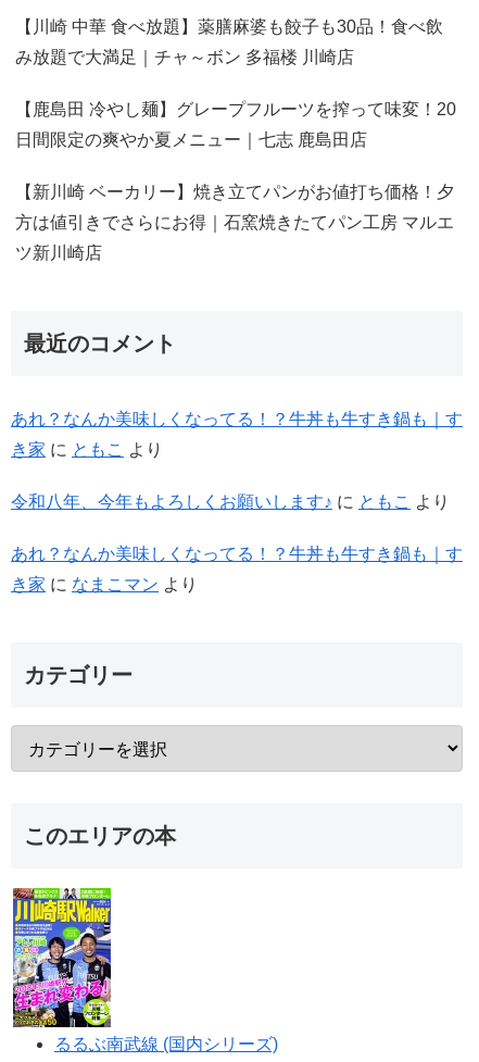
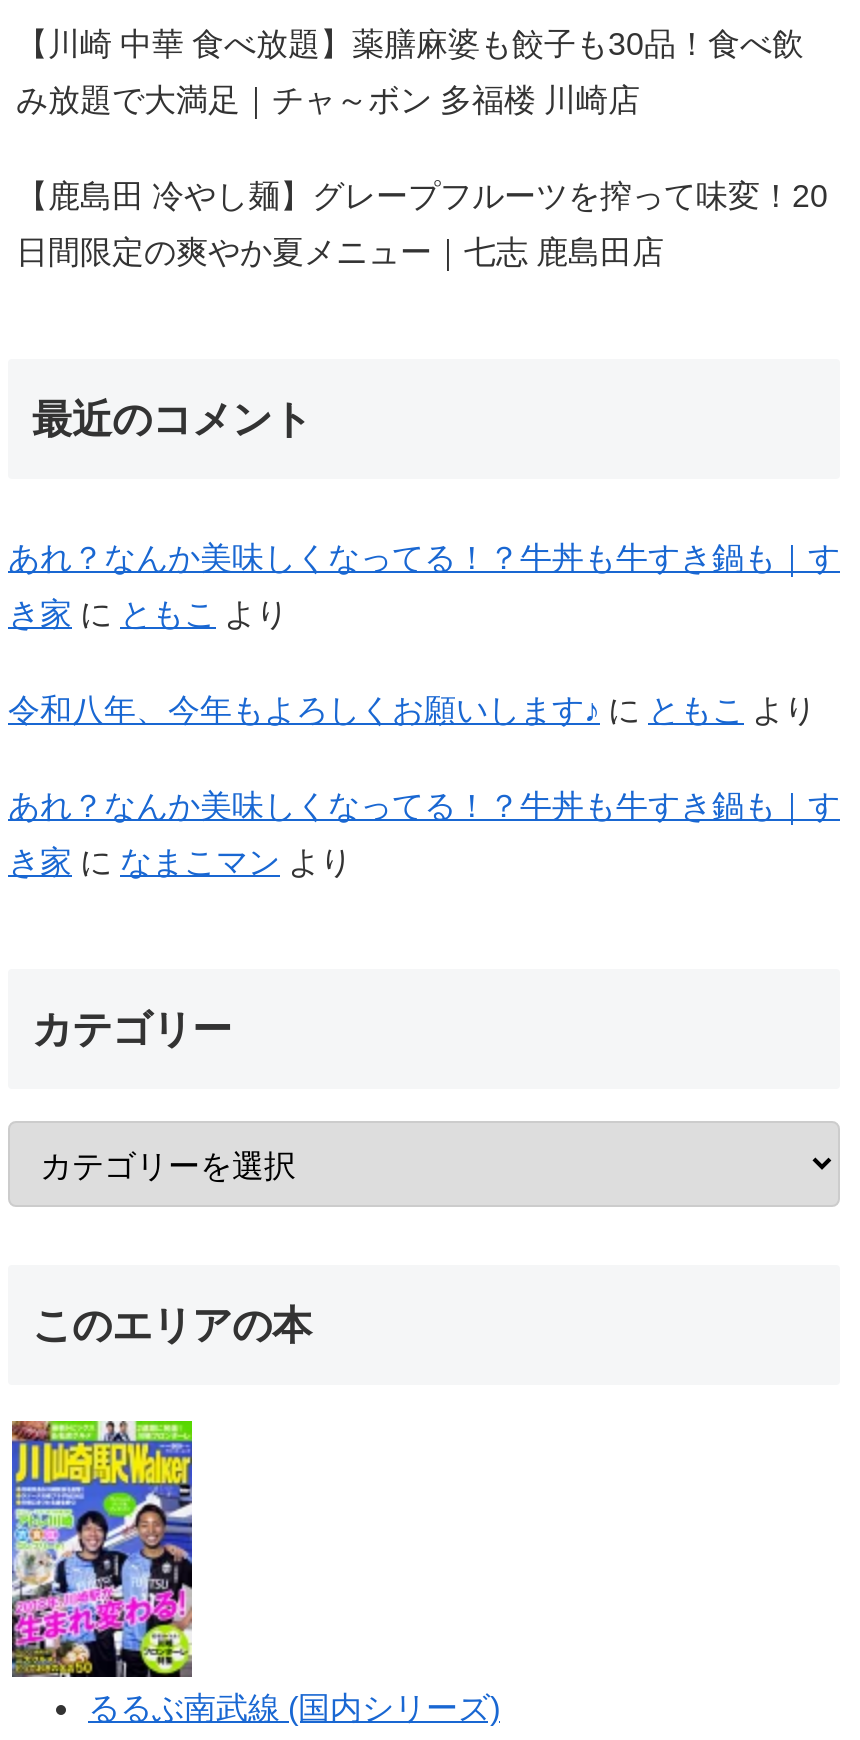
[15,183,454,263] 【新川崎 ベーカリー】焼き立てパンがお値打ち価格！夕 | 方は値引きでさらにお得｜石窯焼きたてパン工房 マルエ | ツ新川崎店 -> none

